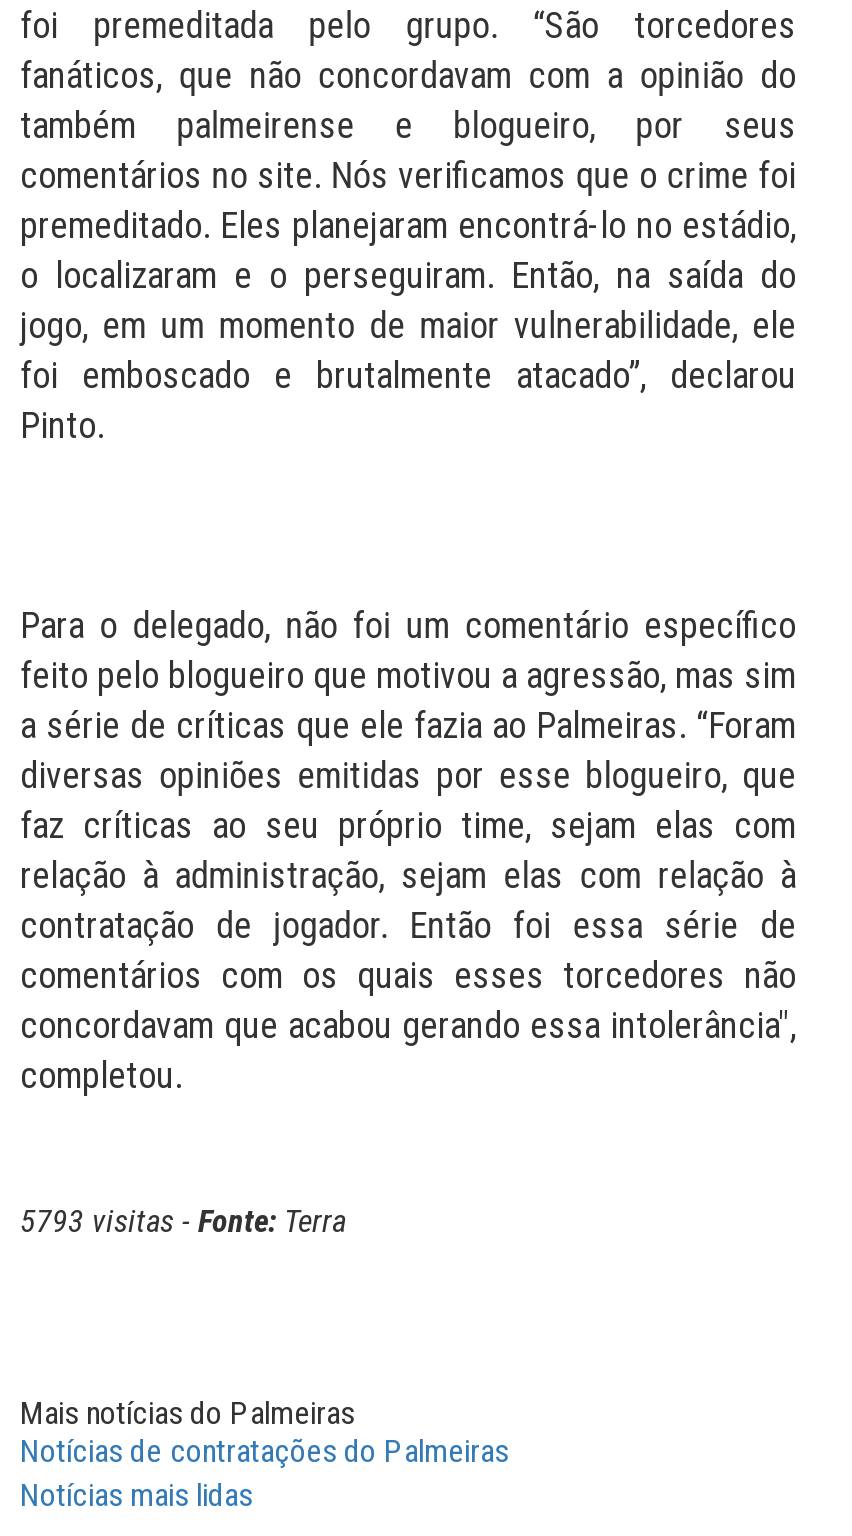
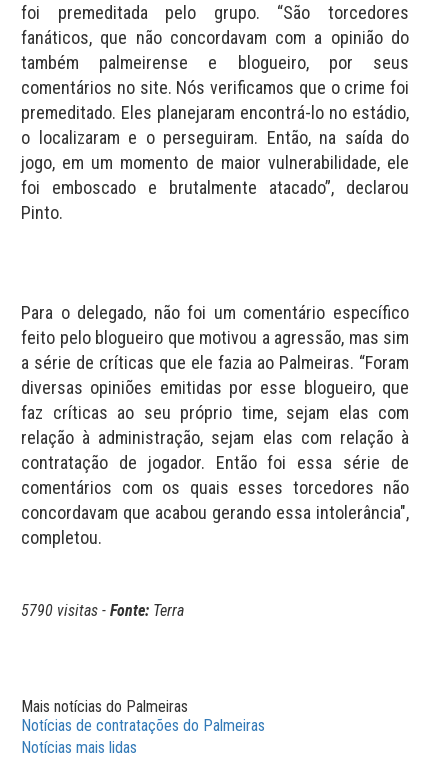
[20,1202,346,1240] 5793 visitas - Fonte: Terra -> [21,601,184,620] 5790 visitas - Fonte: Terra

